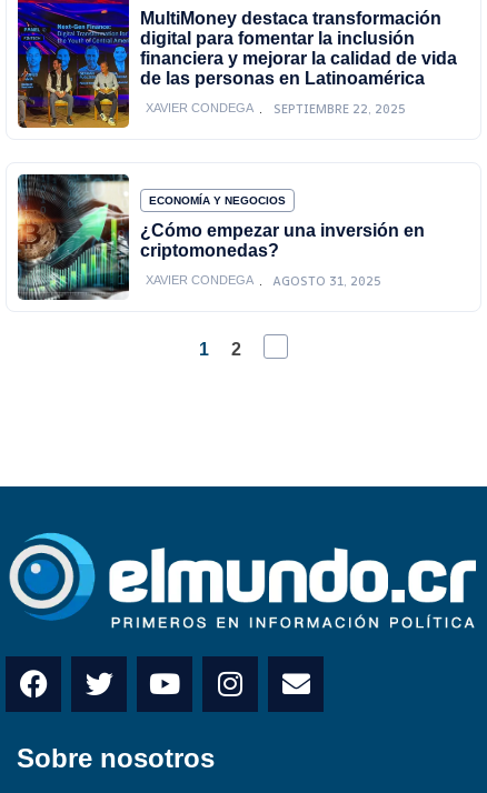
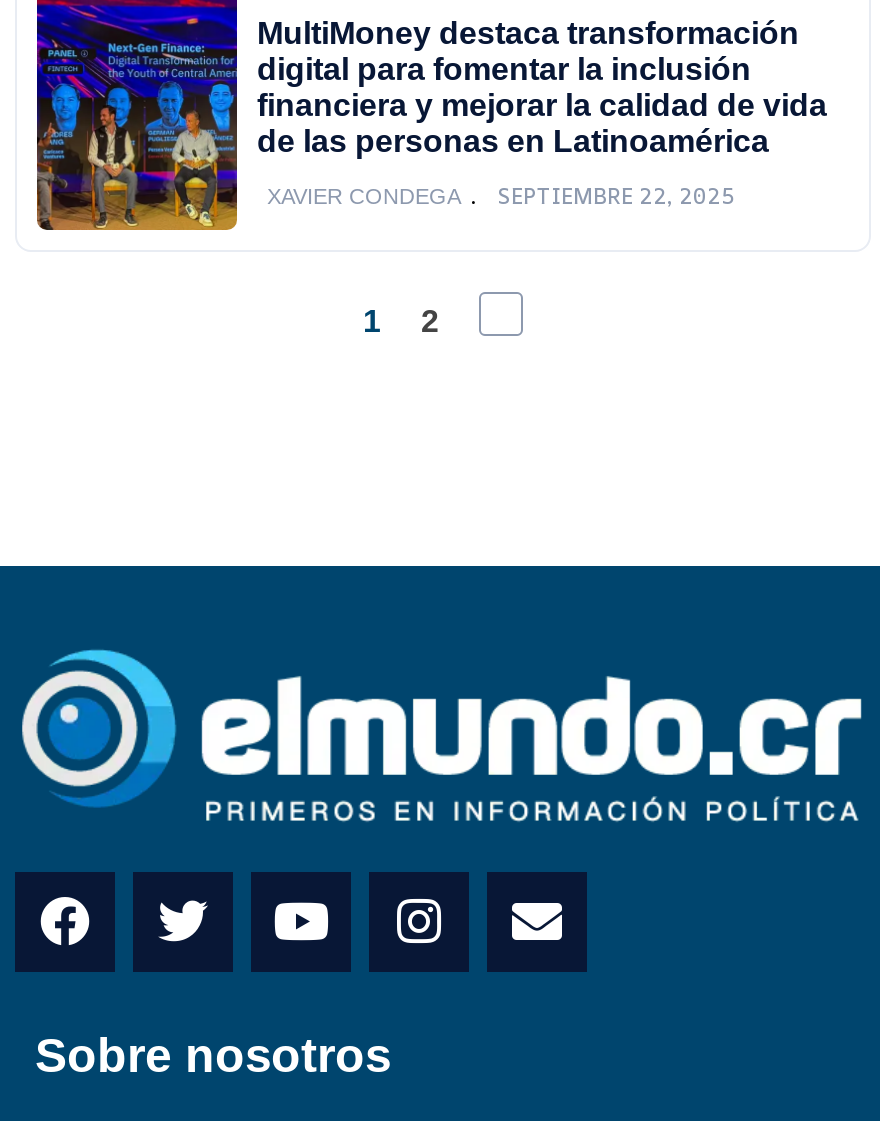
[17,173,425,301] [image] | ECONOMÍA Y NEGOCIOS | ¿Cómo empezar una inversión en | criptomonedas? | XAVIER CONDEGA | AGOSTO 31, 2025 -> none

